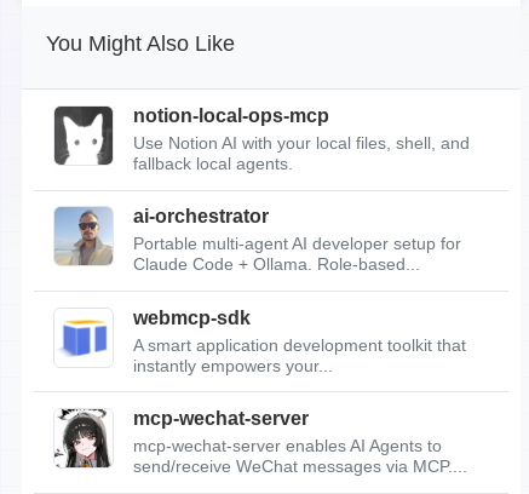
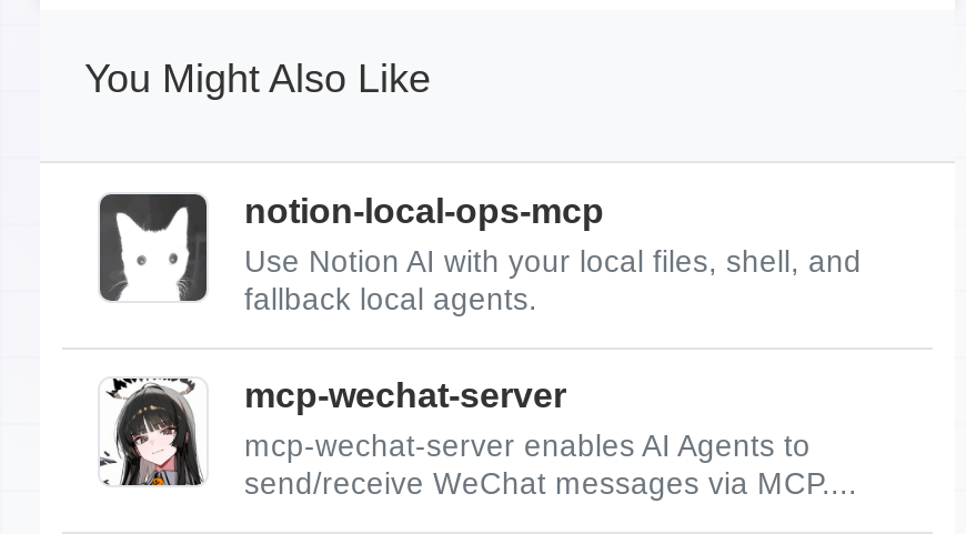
[53,206,466,375] [image] | ai-orchestrator | Portable multi-agent AI developer setup for | Claude Code + Ollama. Role-based... | webmcp-sdk | A smart application development toolkit that | instantly empowers your... -> none
[61,318,108,357] [image] -> none

